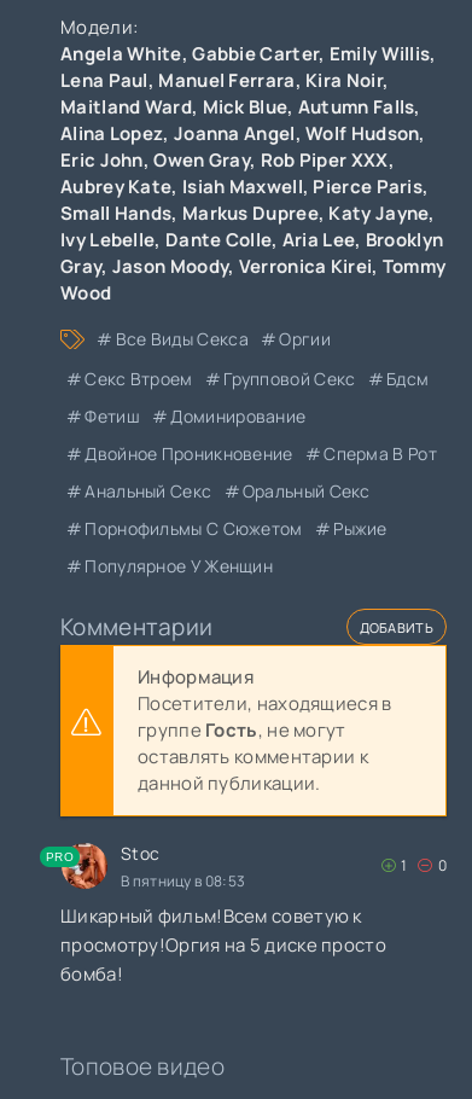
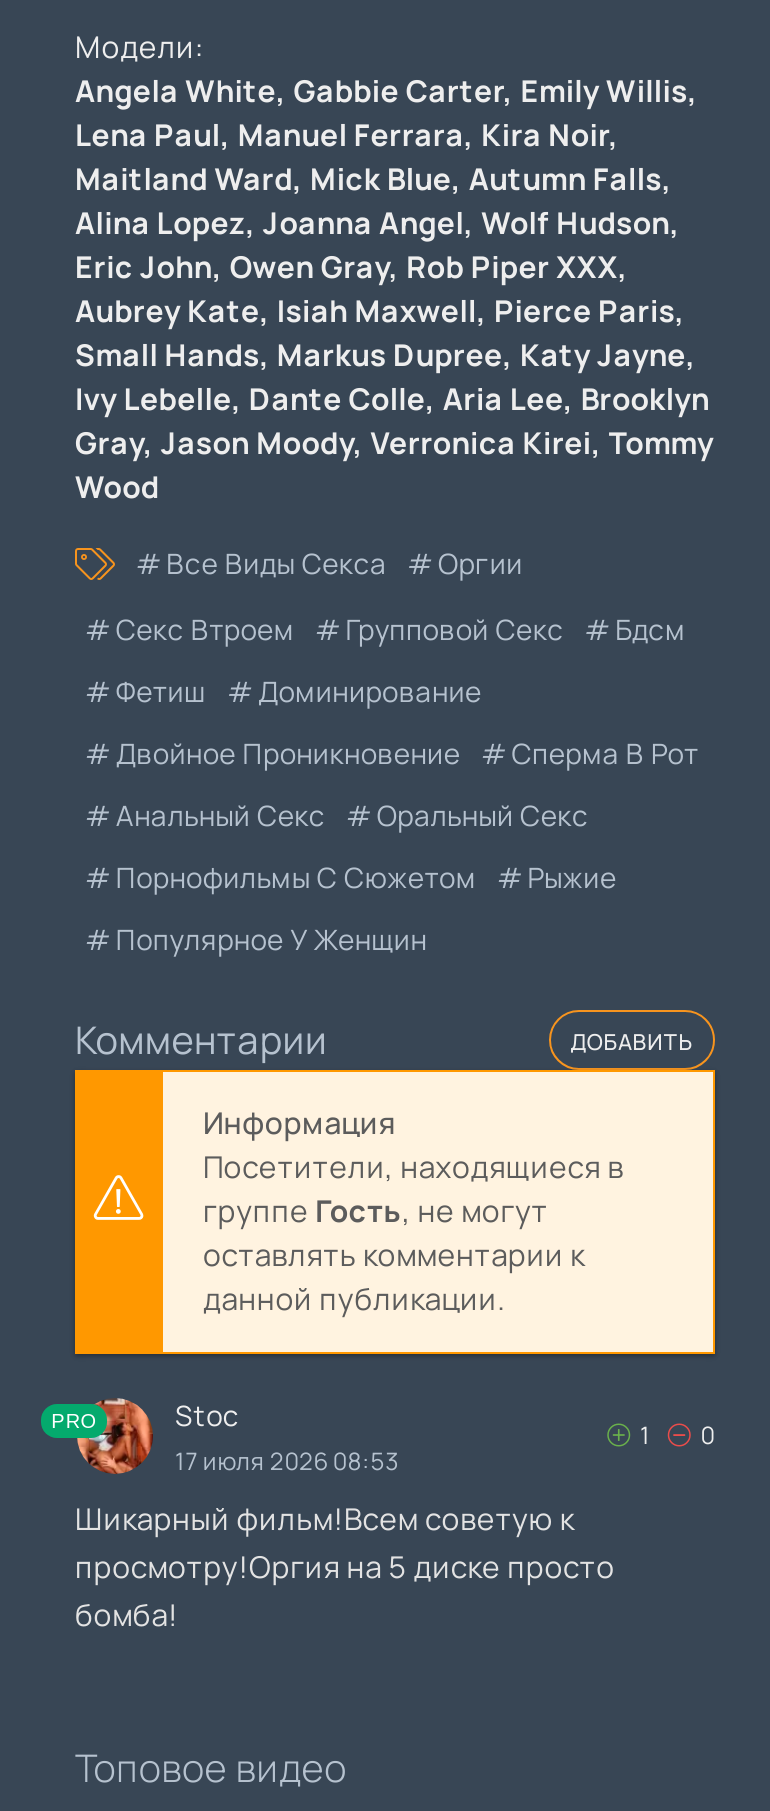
[121,870,245,891] В пятницу в 08:53 -> [175,1443,400,1477] 17 июля 2026 08:53

